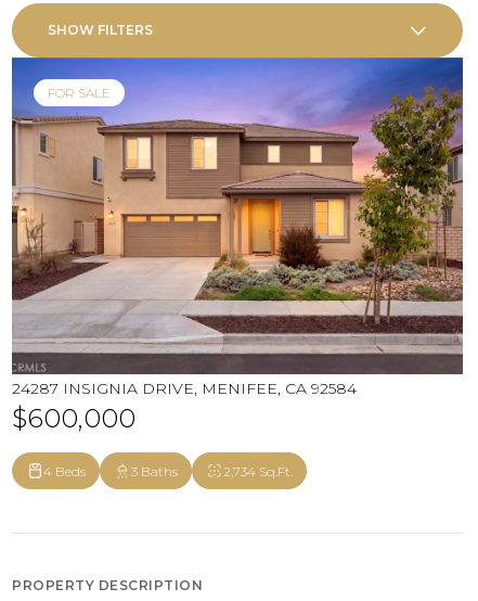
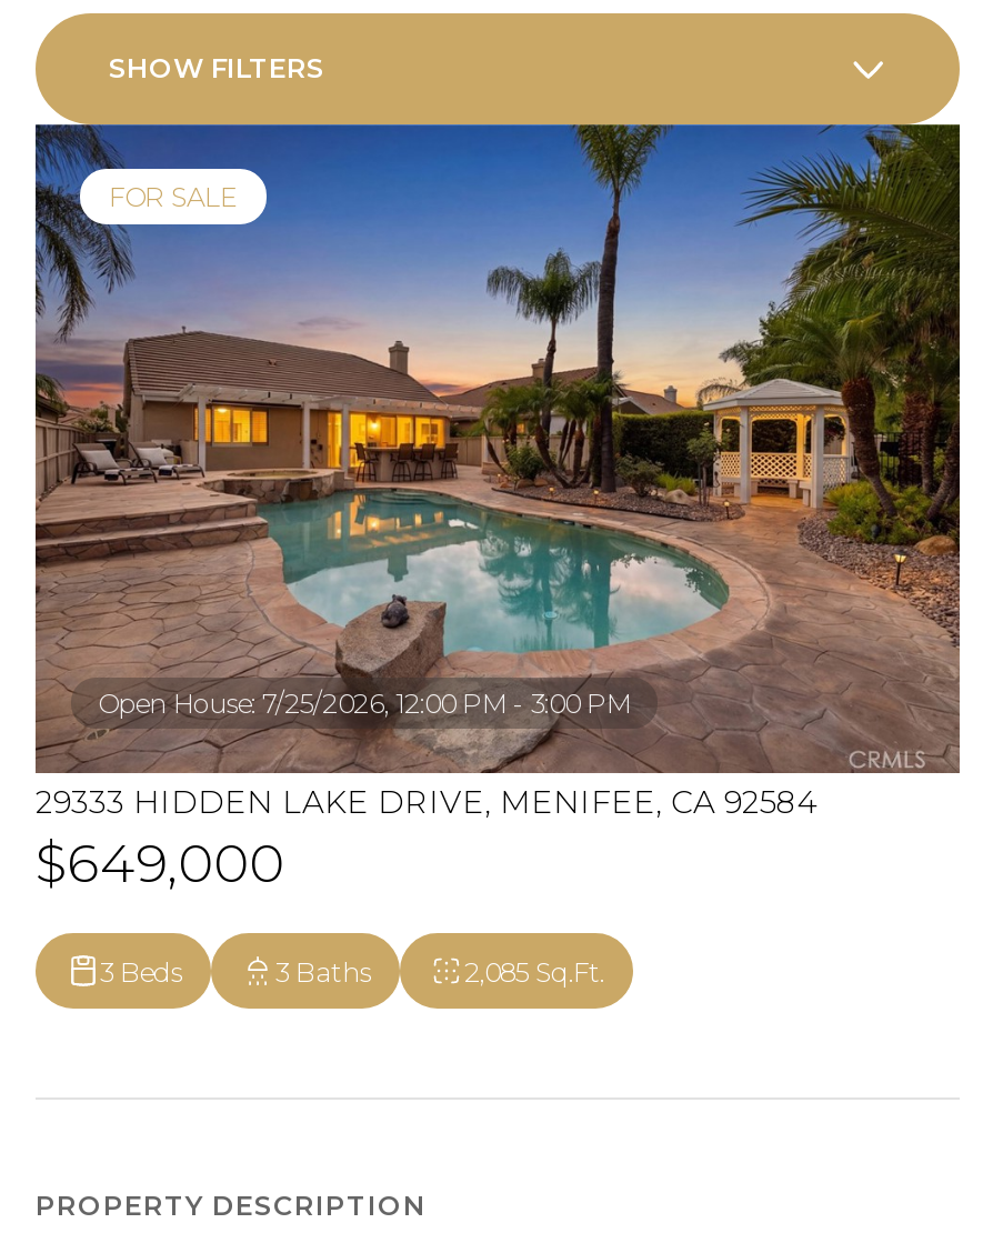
[11,56,464,479] [image] | 24287 INSIGNIA DRIVE, MENIFEE, CA 92584 | $600,000 | 4 Beds -> [33,122,962,988] [image] | Open House: 7/25/2026, 12:00 PM - 3:00 PM | 29333 HIDDEN LAKE DRIVE, MENIFEE, CA 92584 | $649,000 | 3 Beds
[223,463,293,479] 2,734 Sq.Ft. -> [464,954,604,988] 2,085 Sq.Ft.

